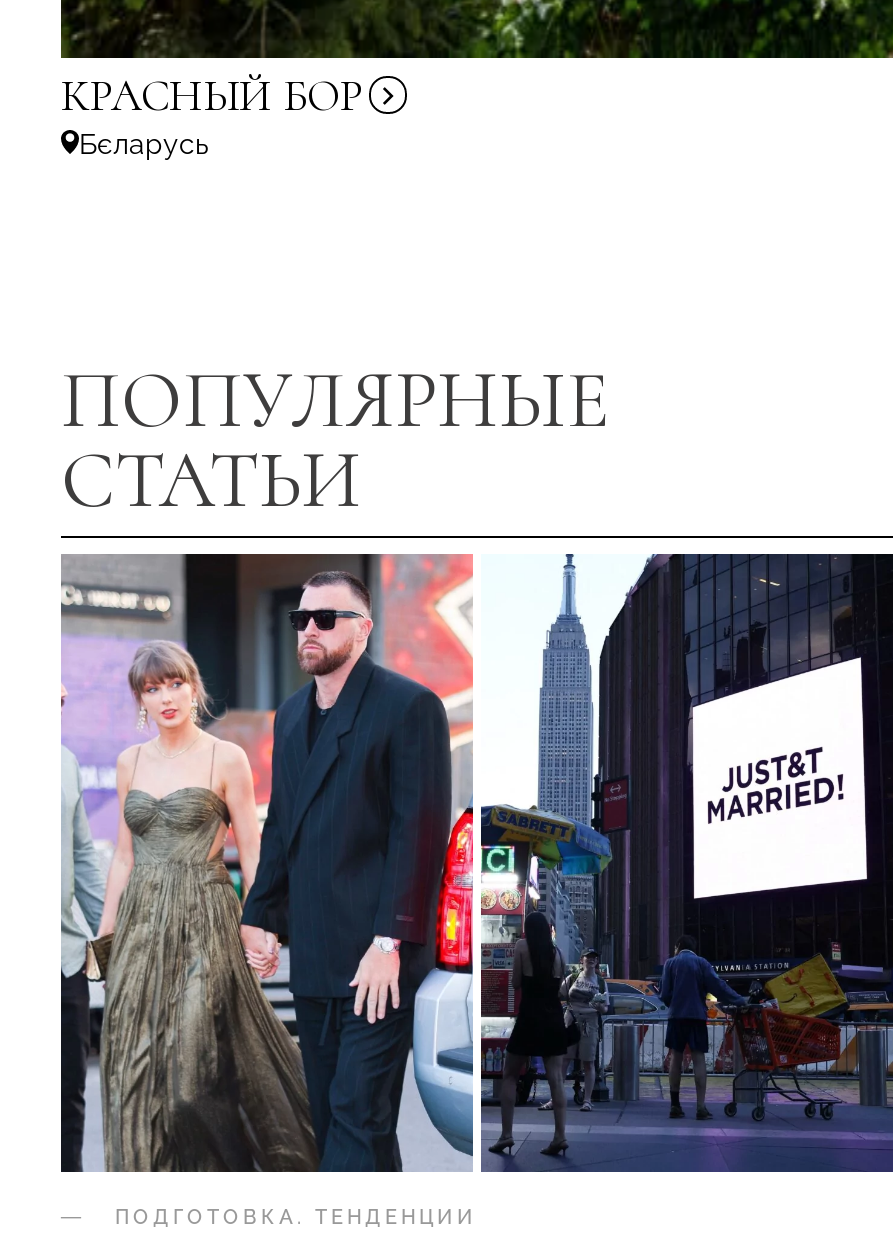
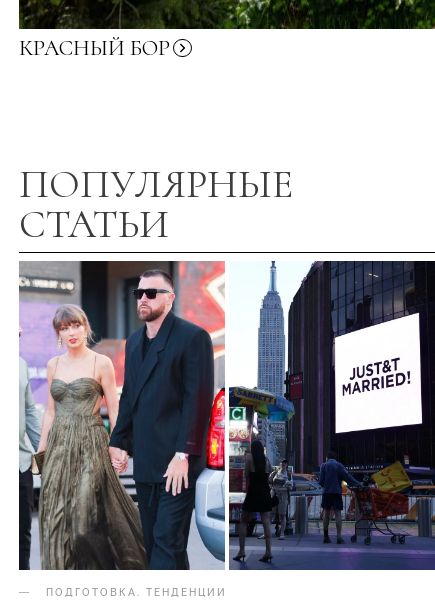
[79,128,209,160] Бєларусь -> none

